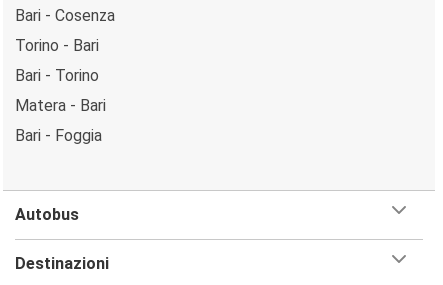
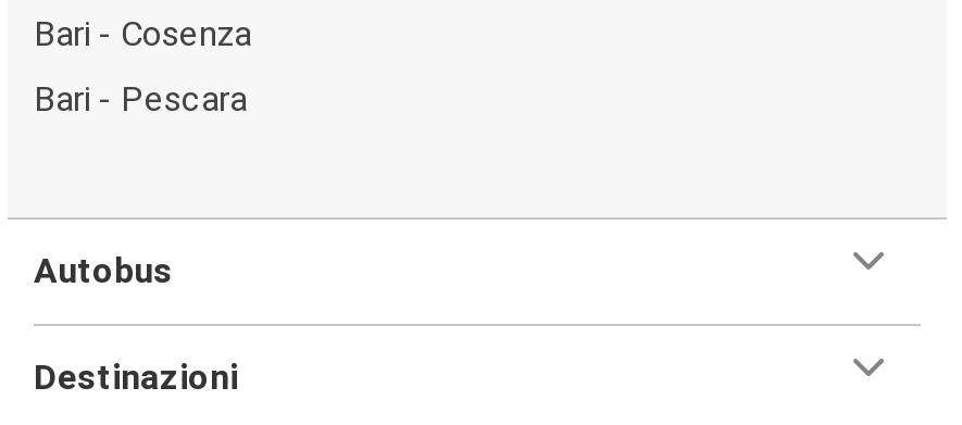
[15,35,106,144] Torino - Bari | Bari - Torino | Matera - Bari | Bari - Foggia -> [34,77,247,118] Bari - Pescara

